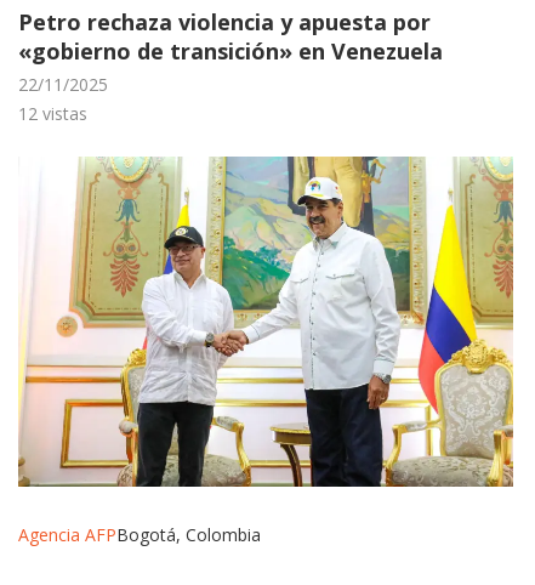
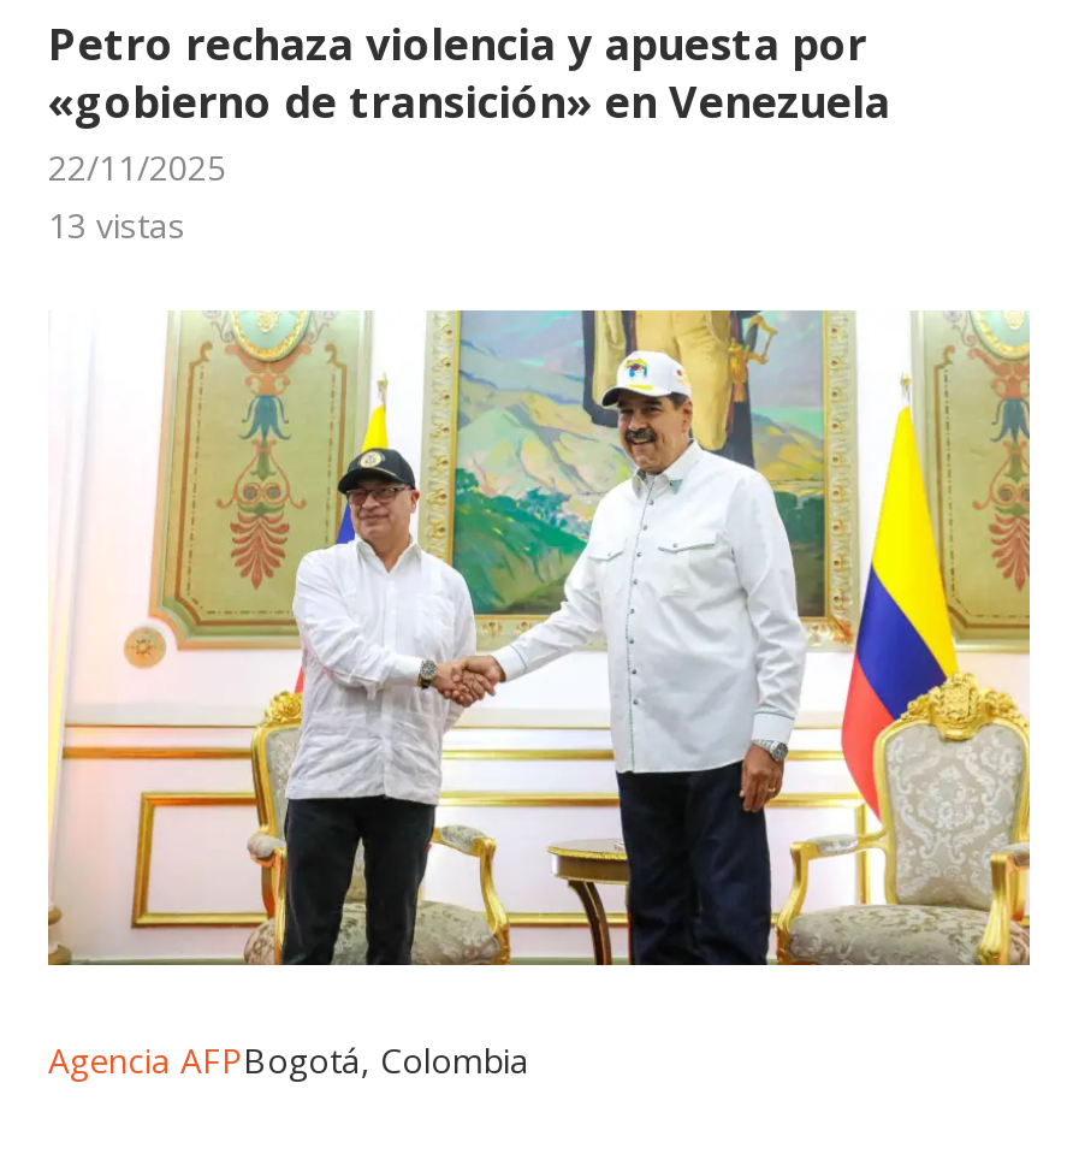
[18,102,87,125] 12 vistas -> [48,202,185,248] 13 vistas

